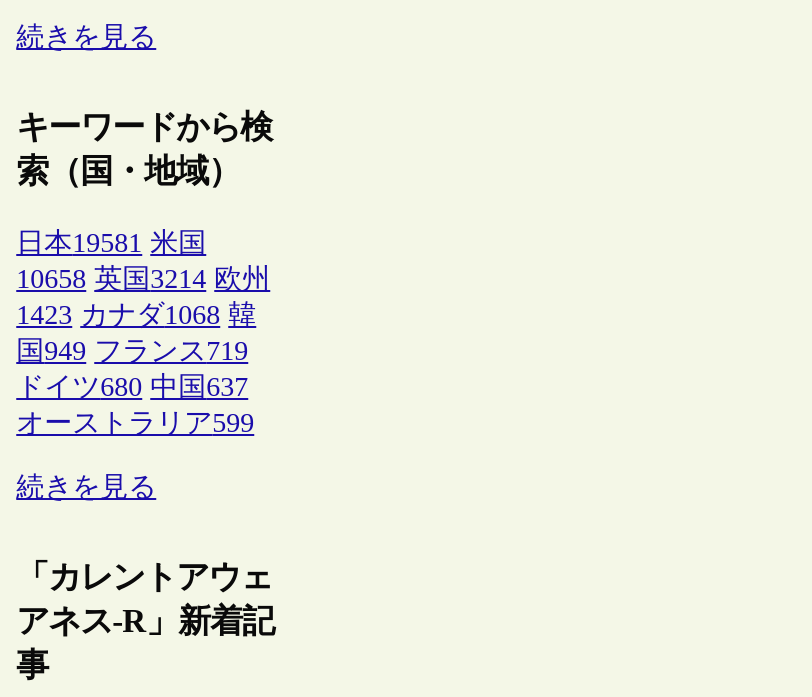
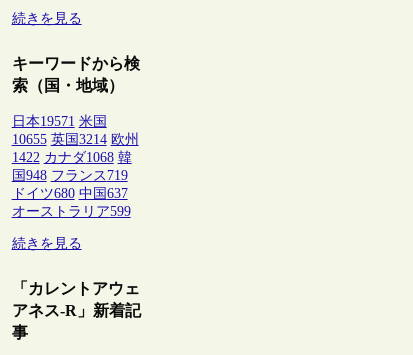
[16,228,206,258] 日本19581 米国 -> [12,114,107,129] 日本19571 米国
[16,264,270,294] 10658 英国3214 欧州 -> [12,132,139,147] 10655 英国3214 欧州
[16,300,256,330] 1423 カナダ1068 韓 -> [12,150,132,165] 1422 カナダ1068 韓
[16,336,248,366] 国949 フランス719 -> [12,168,128,183] 国948 フランス719

